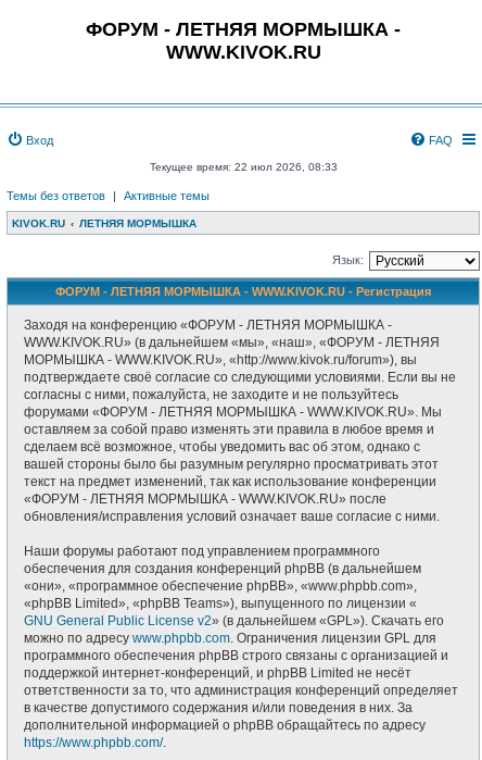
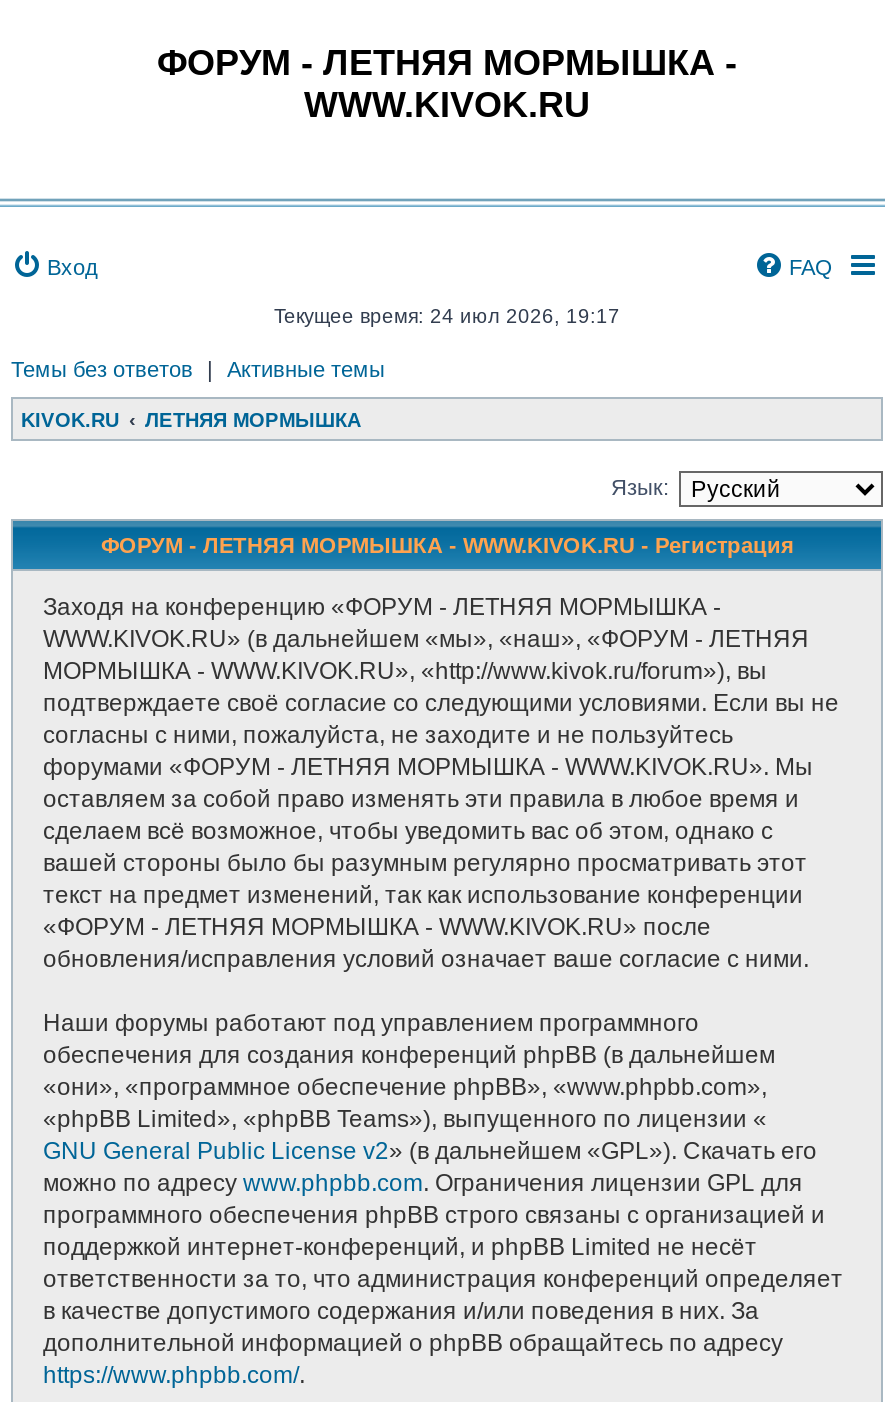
[149,161,337,173] Текущее время: 22 июл 2026, 08:33 -> [274,305,620,327] Текущее время: 24 июл 2026, 19:17

